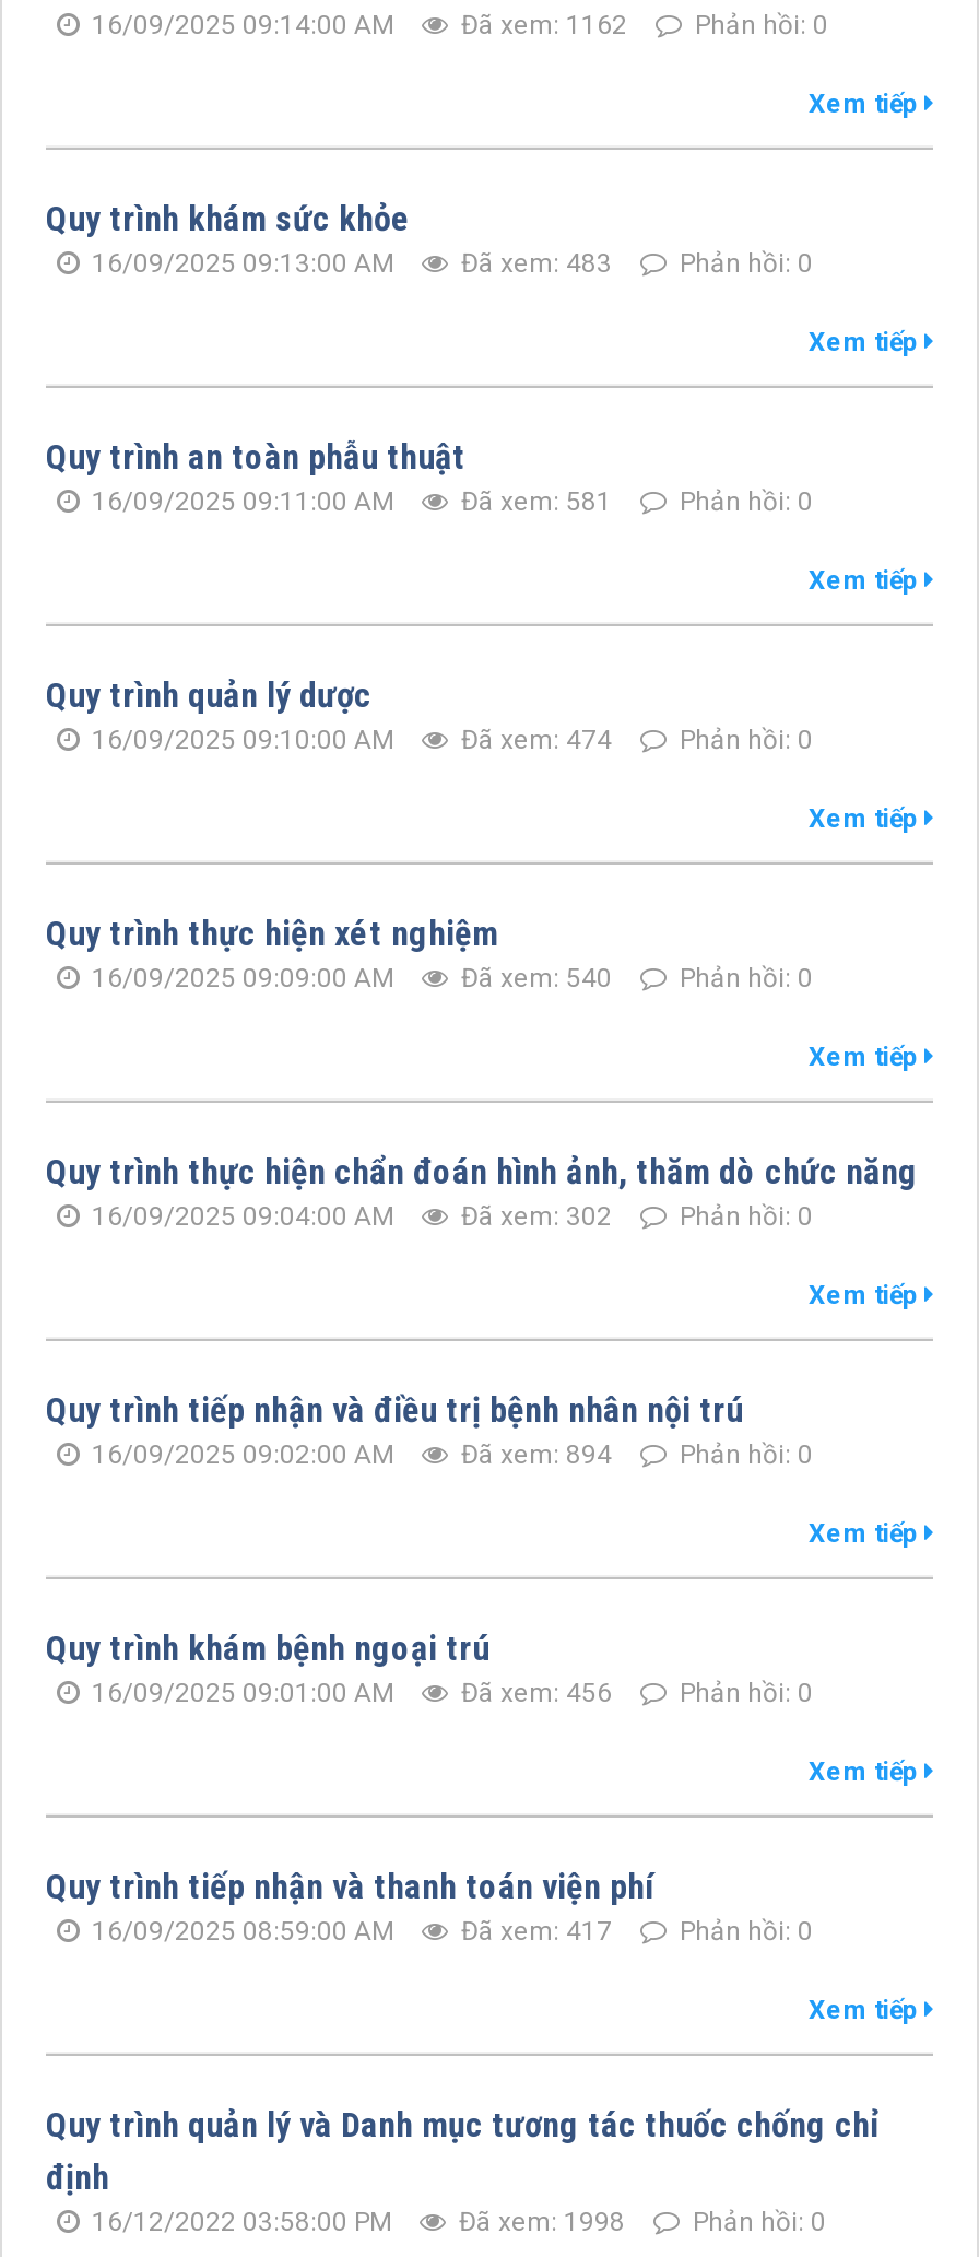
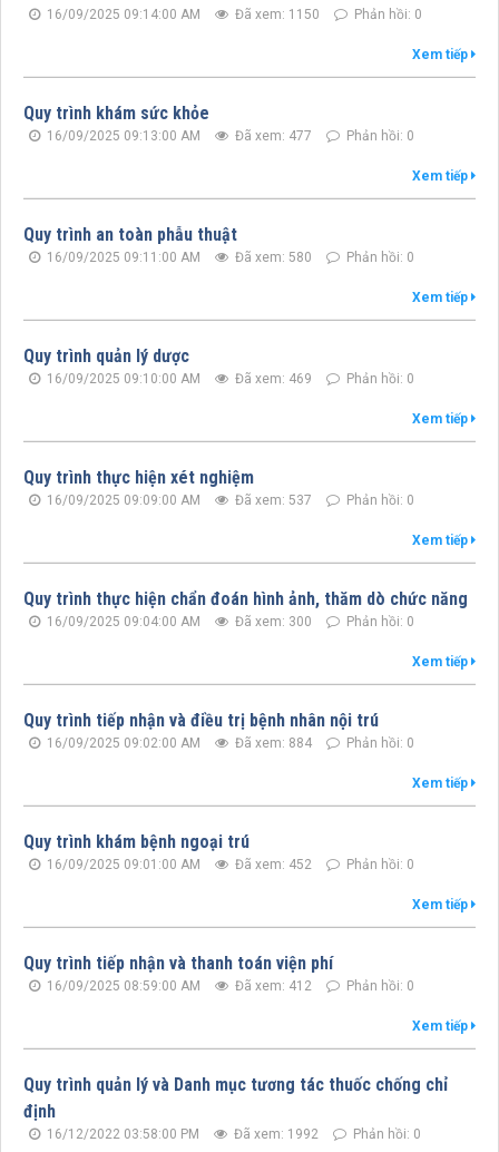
[85,10,828,40] 16/09/2025 09:14:00 AM Đã xem: 1162 Phản hồi: 0 -> [43,7,422,22] 16/09/2025 09:14:00 AM Đã xem: 1150 Phản hồi: 0
[85,248,813,279] 16/09/2025 09:13:00 AM Đã xem: 483 Phản hồi: 0 -> [43,128,414,144] 16/09/2025 09:13:00 AM Đã xem: 477 Phản hồi: 0
[85,486,813,517] 16/09/2025 09:11:00 AM Đã xem: 581 Phản hồi: 0 -> [43,250,414,265] 16/09/2025 09:11:00 AM Đã xem: 580 Phản hồi: 0
[85,725,813,755] 16/09/2025 09:10:00 AM Đã xem: 474 Phản hồi: 0 -> [43,371,414,387] 16/09/2025 09:10:00 AM Đã xem: 469 Phản hồi: 0
[85,963,813,994] 16/09/2025 09:09:00 AM Đã xem: 540 Phản hồi: 0 -> [43,492,414,508] 16/09/2025 09:09:00 AM Đã xem: 537 Phản hồi: 0
[85,1201,813,1232] 16/09/2025 09:04:00 AM Đã xem: 302 Phản hồi: 0 -> [43,614,414,629] 16/09/2025 09:04:00 AM Đã xem: 300 Phản hồi: 0
[85,1439,813,1470] 16/09/2025 09:02:00 AM Đã xem: 894 Phản hồi: 0 -> [43,735,414,751] 16/09/2025 09:02:00 AM Đã xem: 884 Phản hồi: 0
[85,1678,813,1708] 16/09/2025 09:01:00 AM Đã xem: 456 Phản hồi: 0 -> [43,857,414,872] 16/09/2025 09:01:00 AM Đã xem: 452 Phản hồi: 0
[85,1916,813,1947] 16/09/2025 08:59:00 AM Đã xem: 417 Phản hồi: 0 -> [43,978,414,994] 16/09/2025 08:59:00 AM Đã xem: 412 Phản hồi: 0
[85,2207,826,2237] 16/12/2022 03:58:00 PM Đã xem: 1998 Phản hồi: 0 -> [43,1126,421,1142] 16/12/2022 03:58:00 PM Đã xem: 1992 Phản hồi: 0

